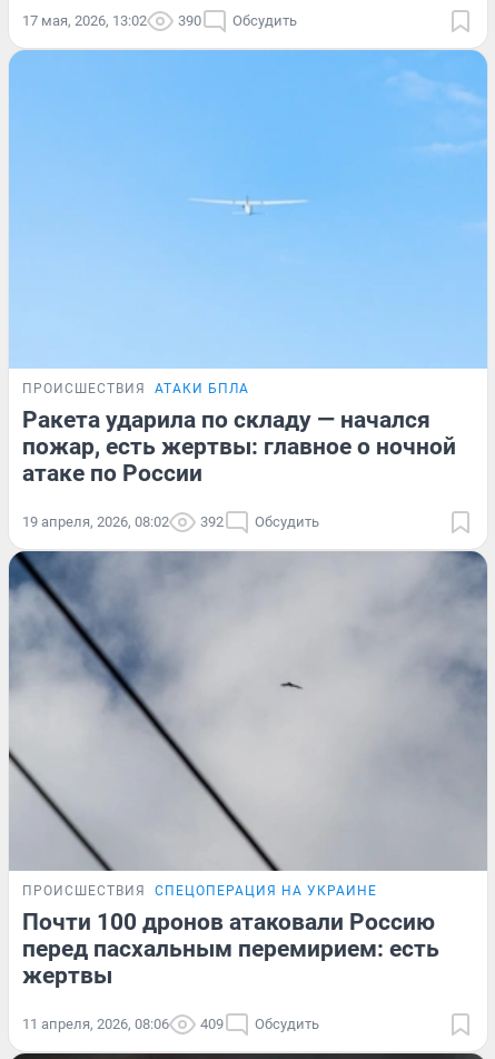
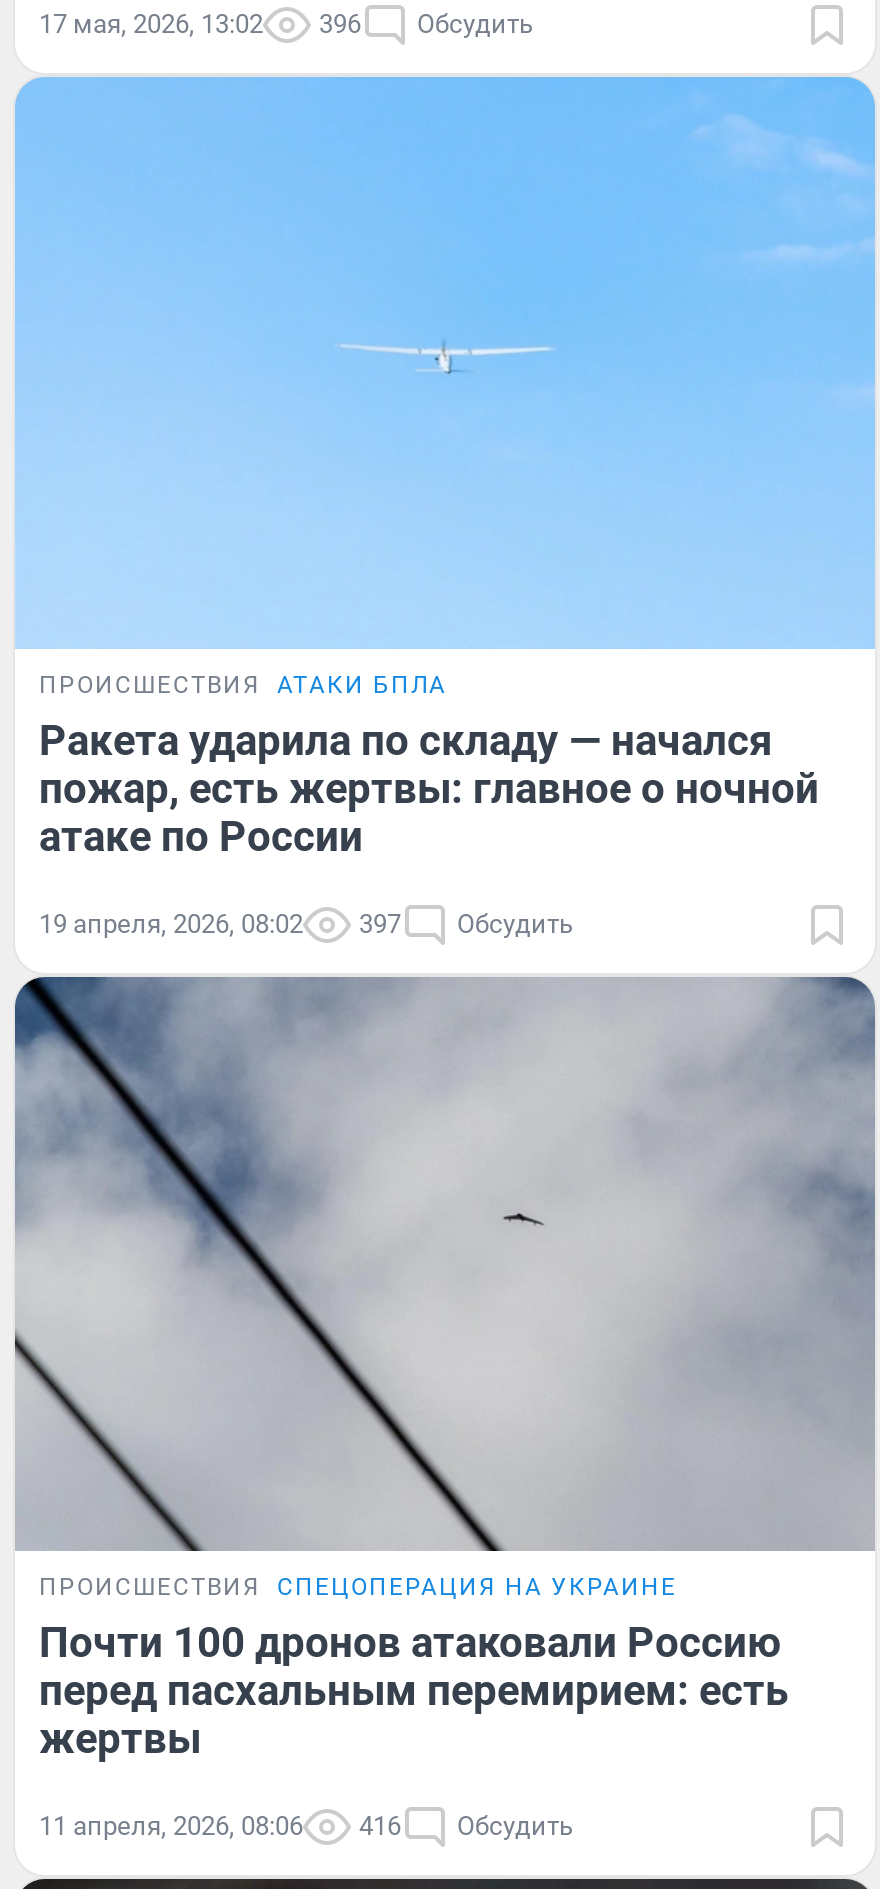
[22,12,297,29] 17 мая, 2026, 13:02 390 Обсудить -> [39,8,533,38] 17 мая, 2026, 13:02 396 Обсудить
[22,514,319,530] 19 апреля, 2026, 08:02 392 Обсудить -> [39,910,573,940] 19 апреля, 2026, 08:02 397 Обсудить
[22,1016,319,1032] 11 апреля, 2026, 08:06 409 Обсудить -> [39,1811,573,1841] 11 апреля, 2026, 08:06 416 Обсудить

